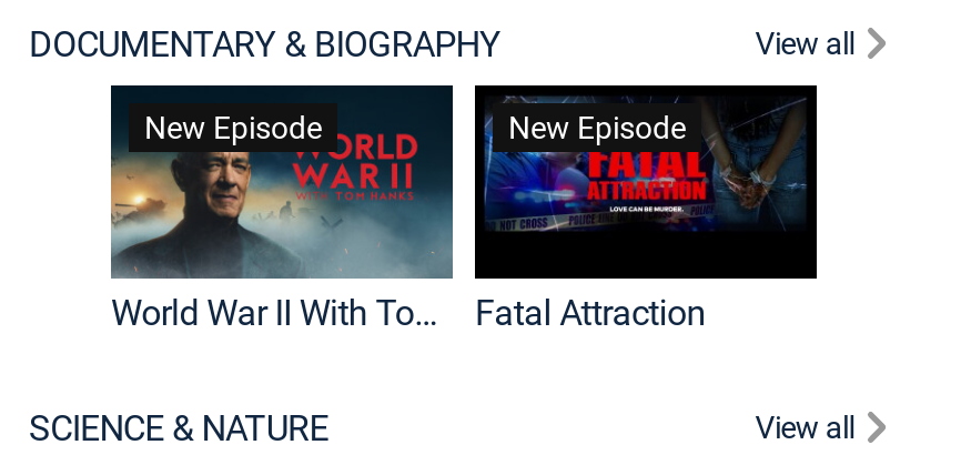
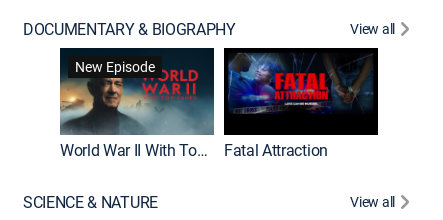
[508,106,686,148] New Episode -> none

